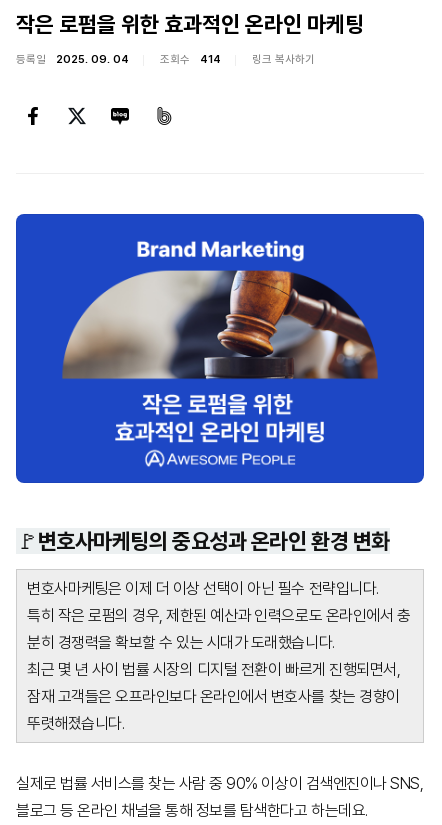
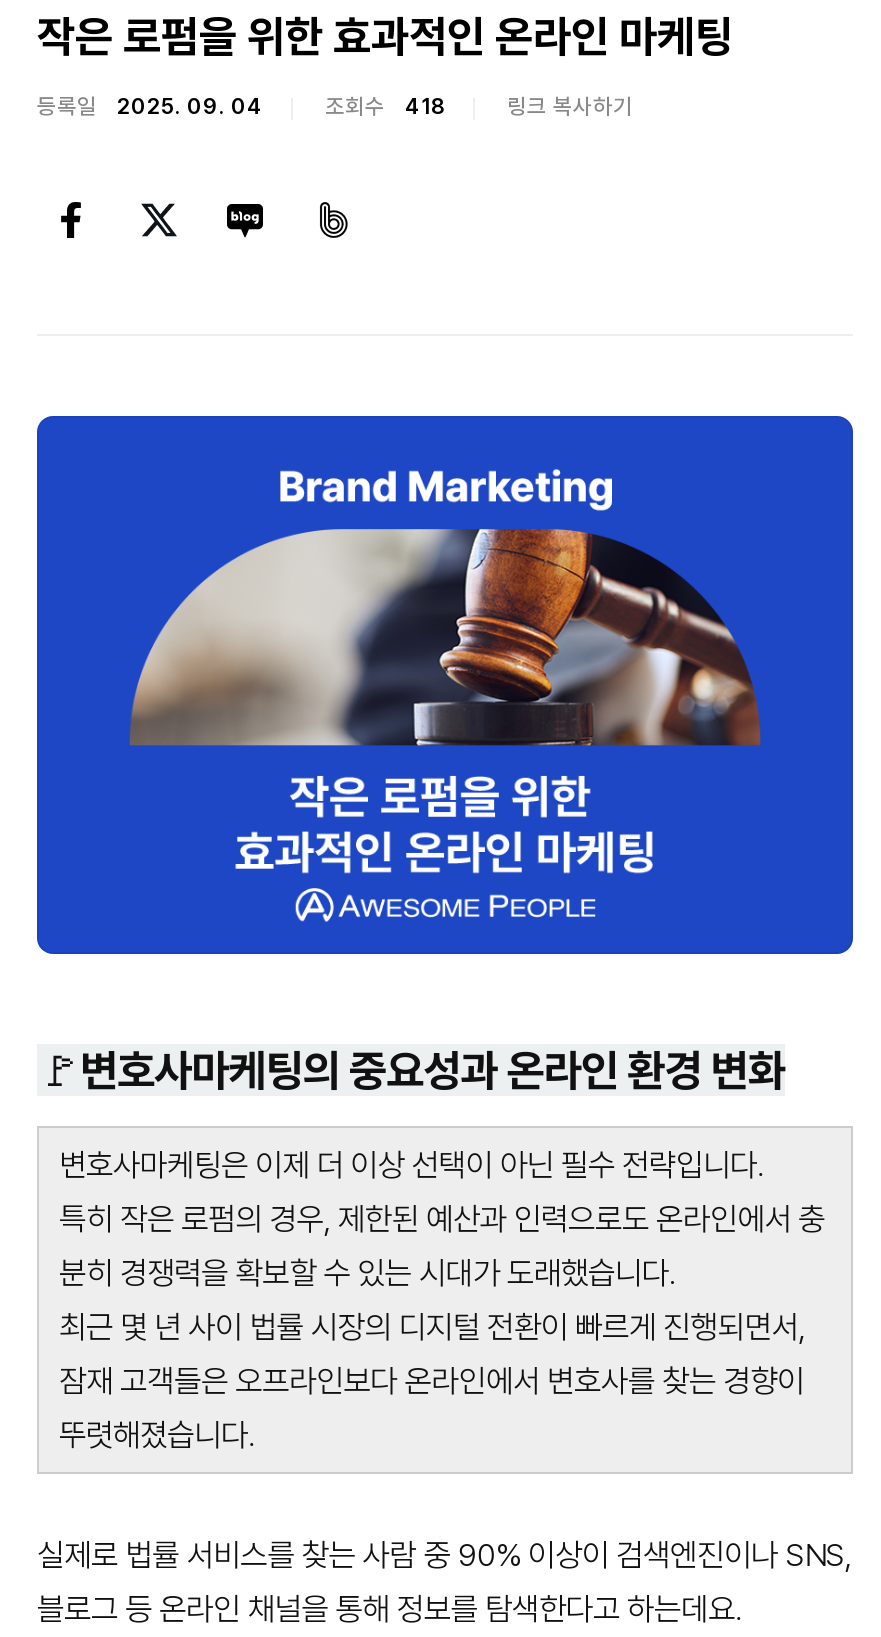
[160,53,221,66] 조회수 414 -> [325,94,445,120] 조회수 418

